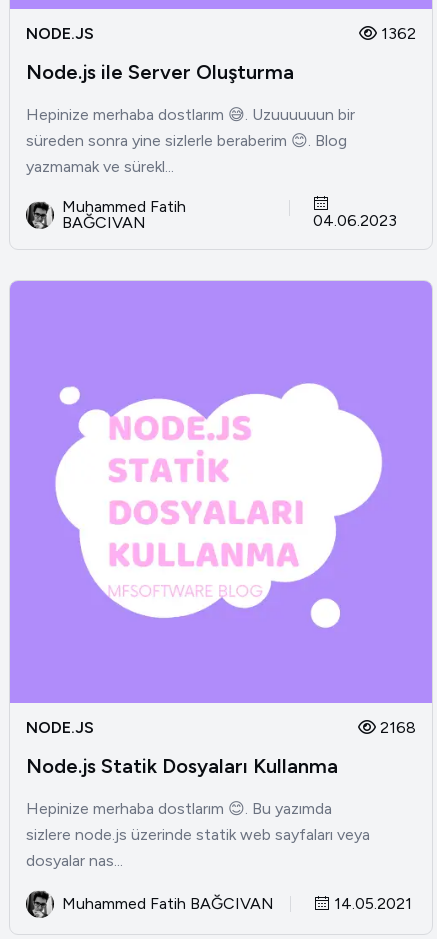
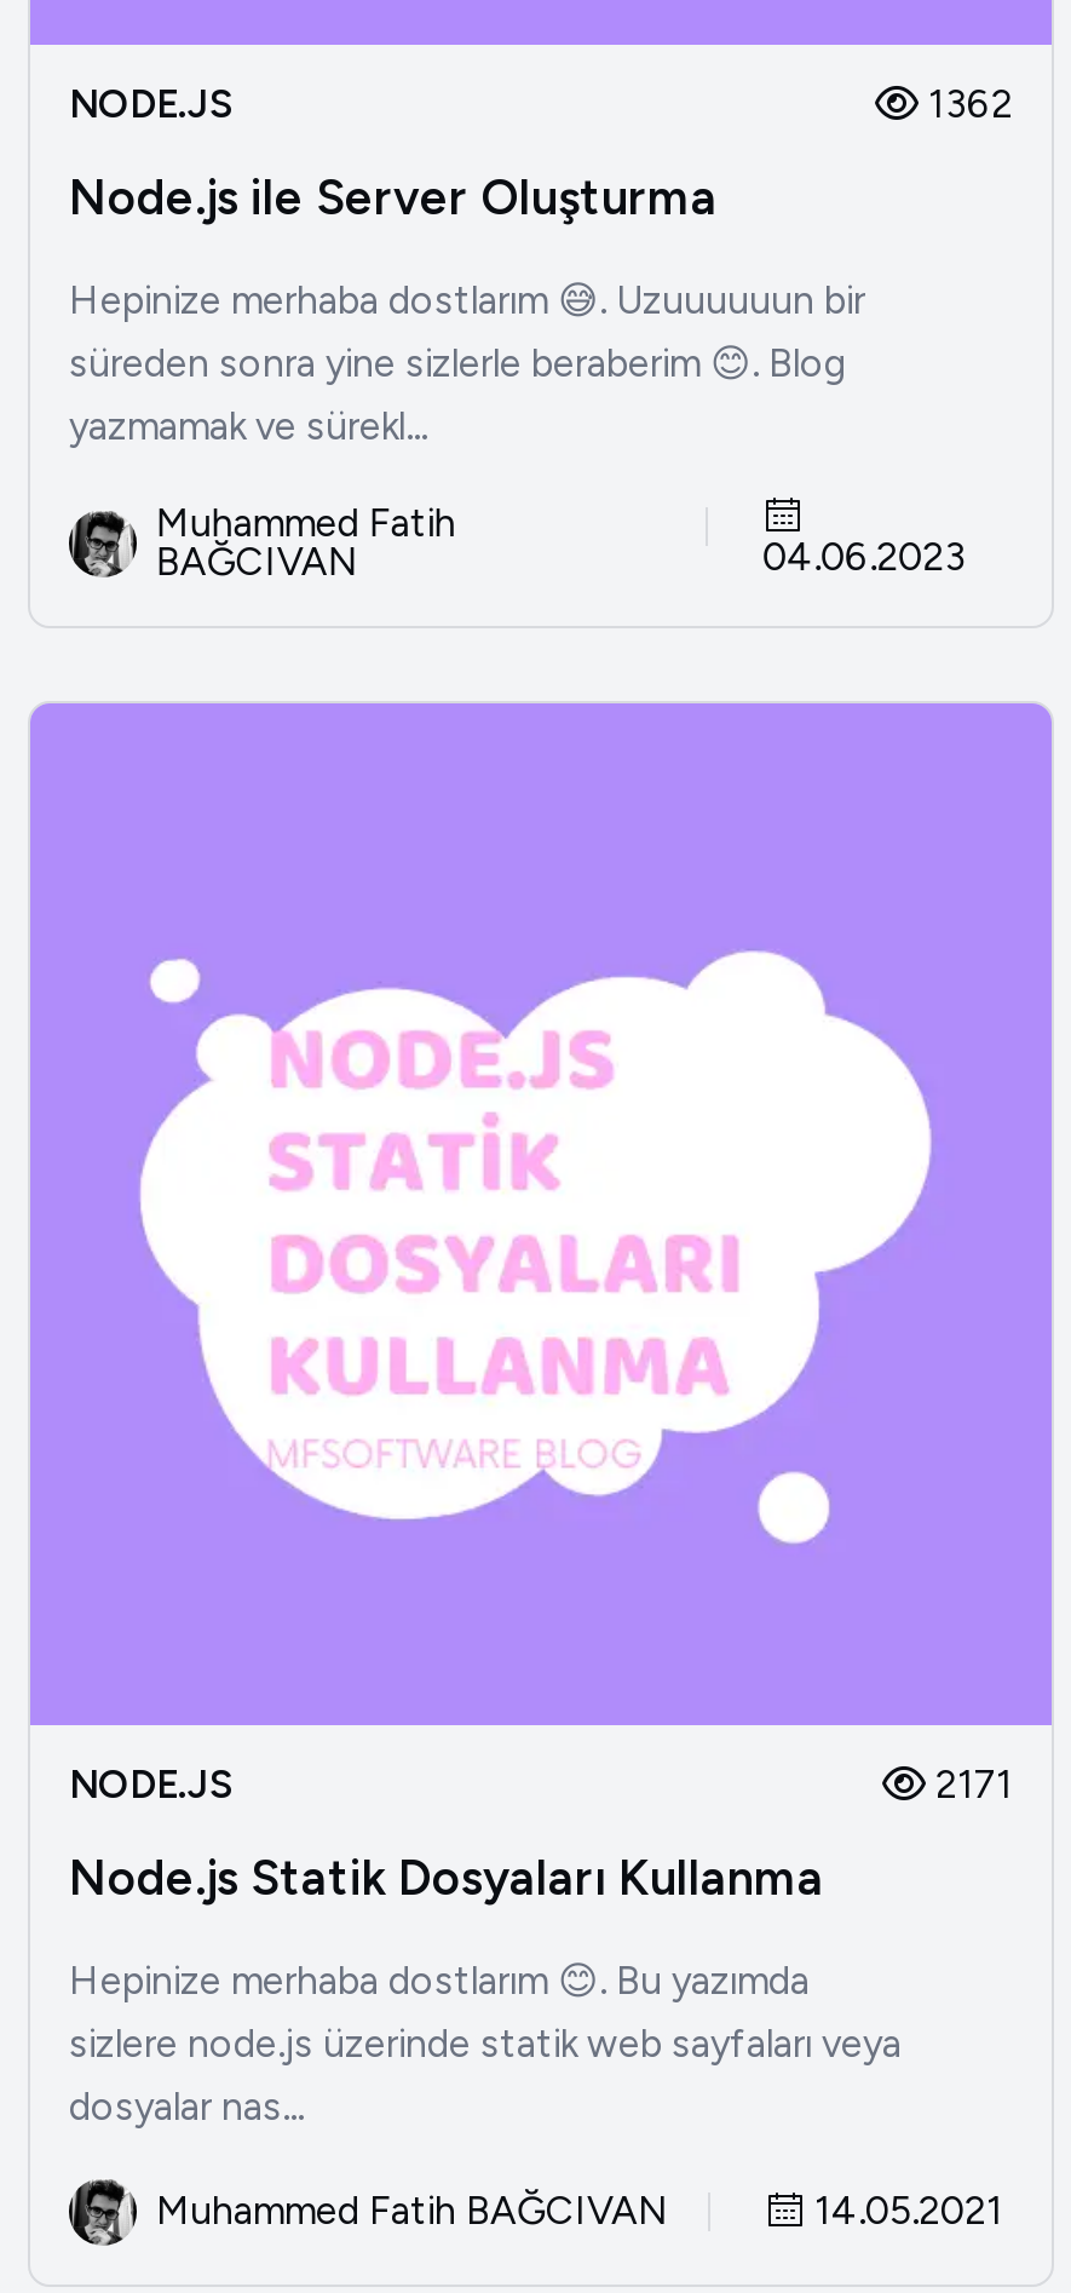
[376,718,416,737] 2168 -> [926,1762,1013,1808] 2171

